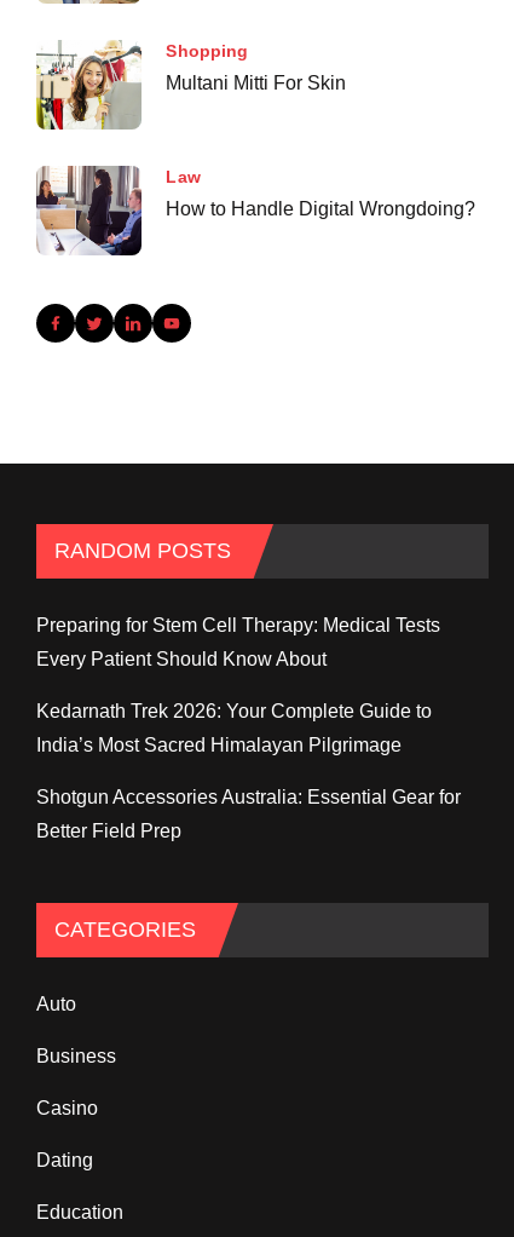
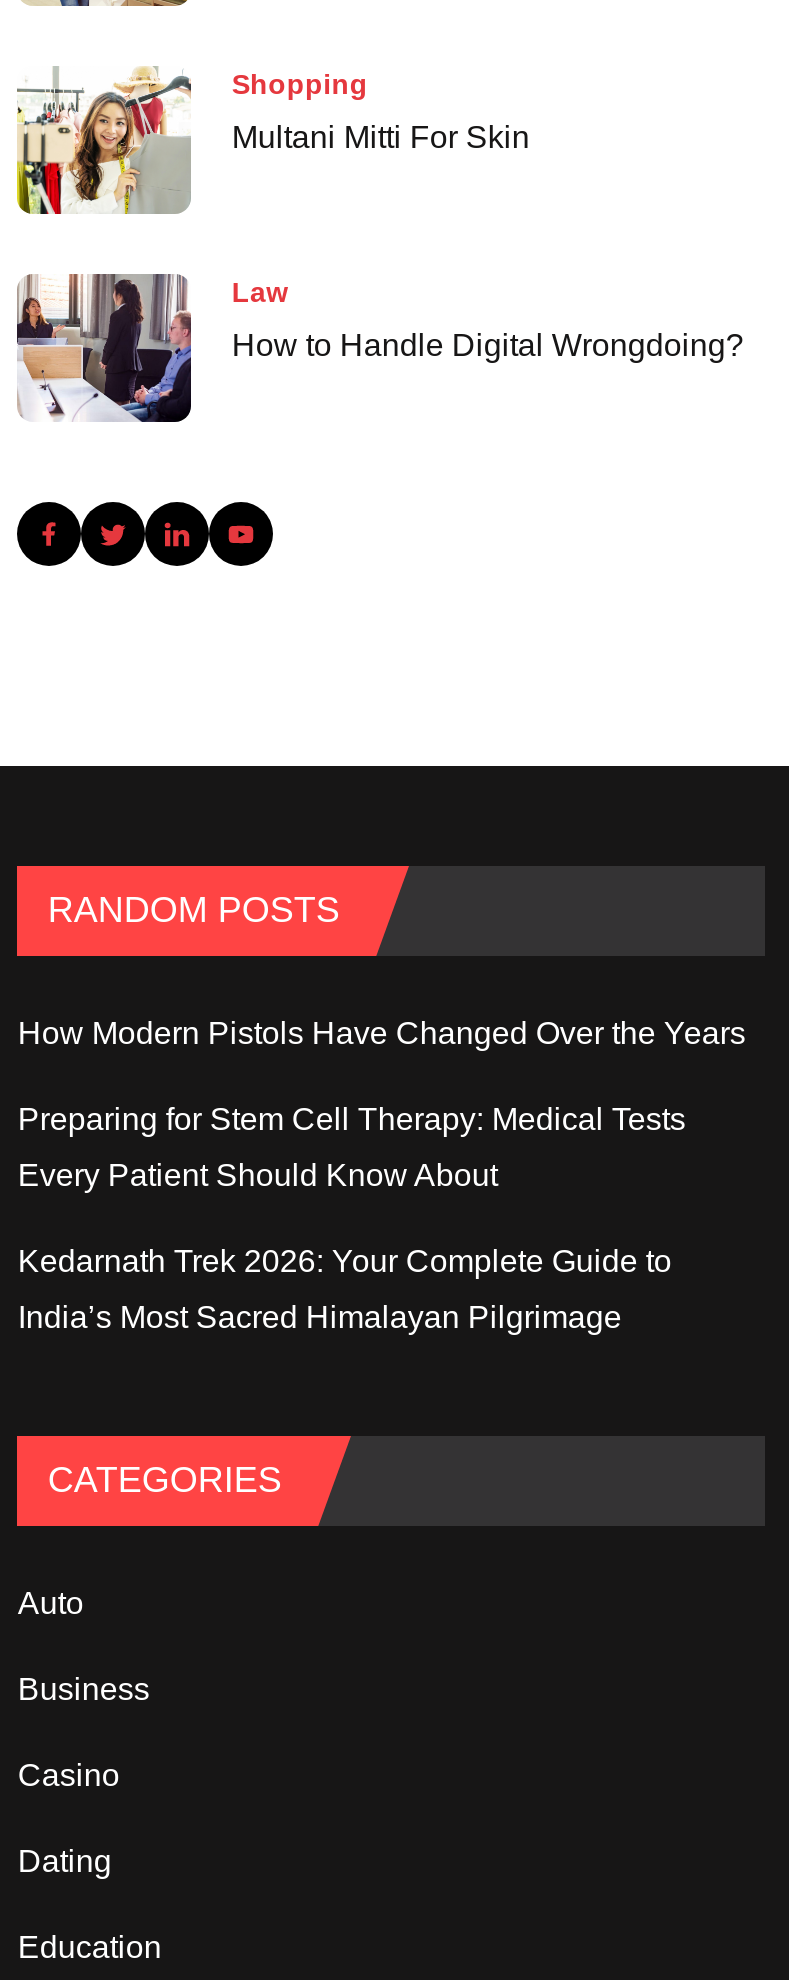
none -> [18,1015,746,1049] How Modern Pistols Have Changed Over the Years
moved [37,614,441,755] -> [18,1101,686,1333]: Preparing for Stem Cell Therapy: Medical Tests | Every Patient Should Know About | Kedarnath Trek 2026: Your Complete Guide to | India’s Most Sacred Himalayan Pilgrimage
[37,786,461,841] Shotgun Accessories Australia: Essential Gear for | Better Field Prep -> none

